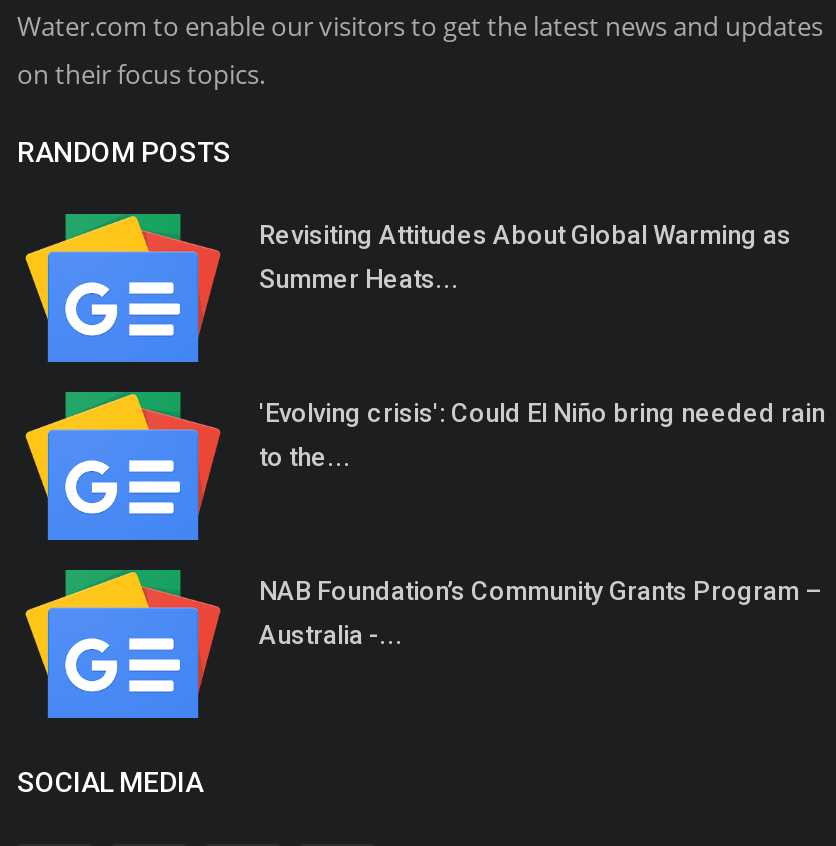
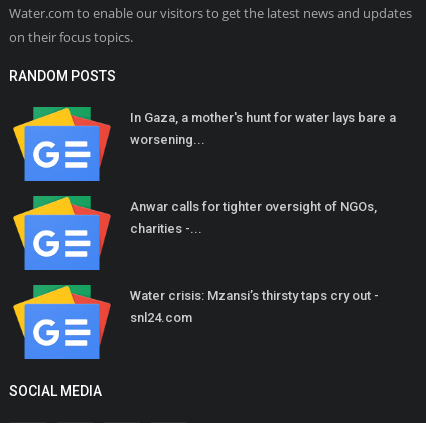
[259,219,791,249] Revisiting Attitudes About Global Warming as -> [130,110,396,125] In Gaza, a mother's hunt for water lays bare a
[259,263,459,293] Summer Heats... -> [130,132,205,147] worsening...
[259,397,825,427] 'Evolving crisis': Could El Niño bring needed rain -> [130,199,377,214] Anwar calls for tighter oversight of NGOs,
[259,441,351,471] to the... -> [130,221,202,236] charities -...
[259,575,823,605] NAB Foundation’s Community Grants Program – -> [130,288,379,303] Water crisis: Mzansi’s thirsty taps cry out -
[259,619,403,649] Australia -... -> [130,310,192,325] snl24.com

